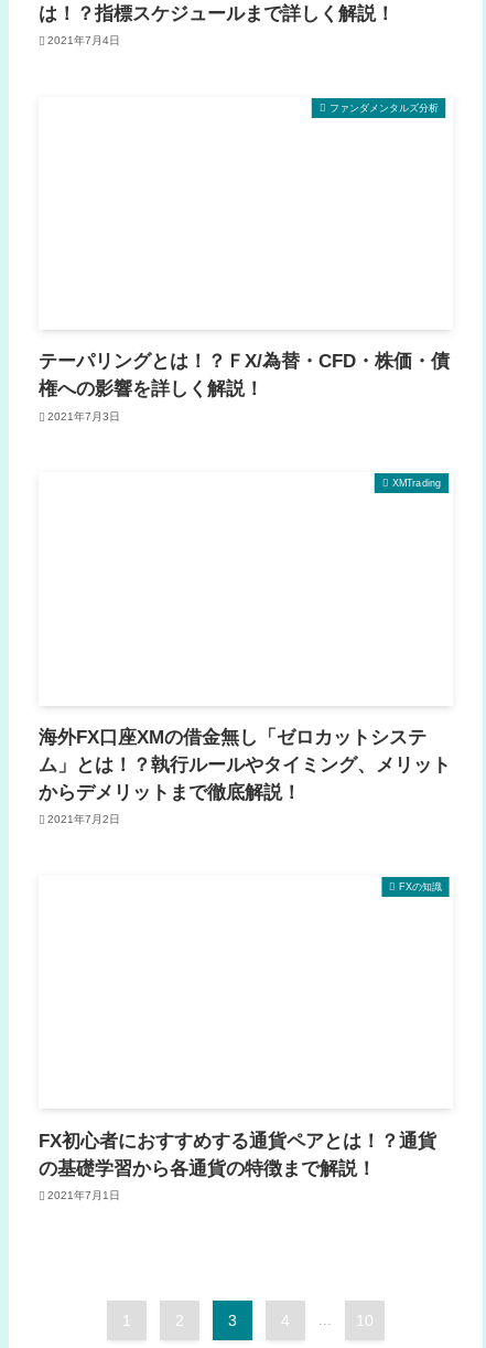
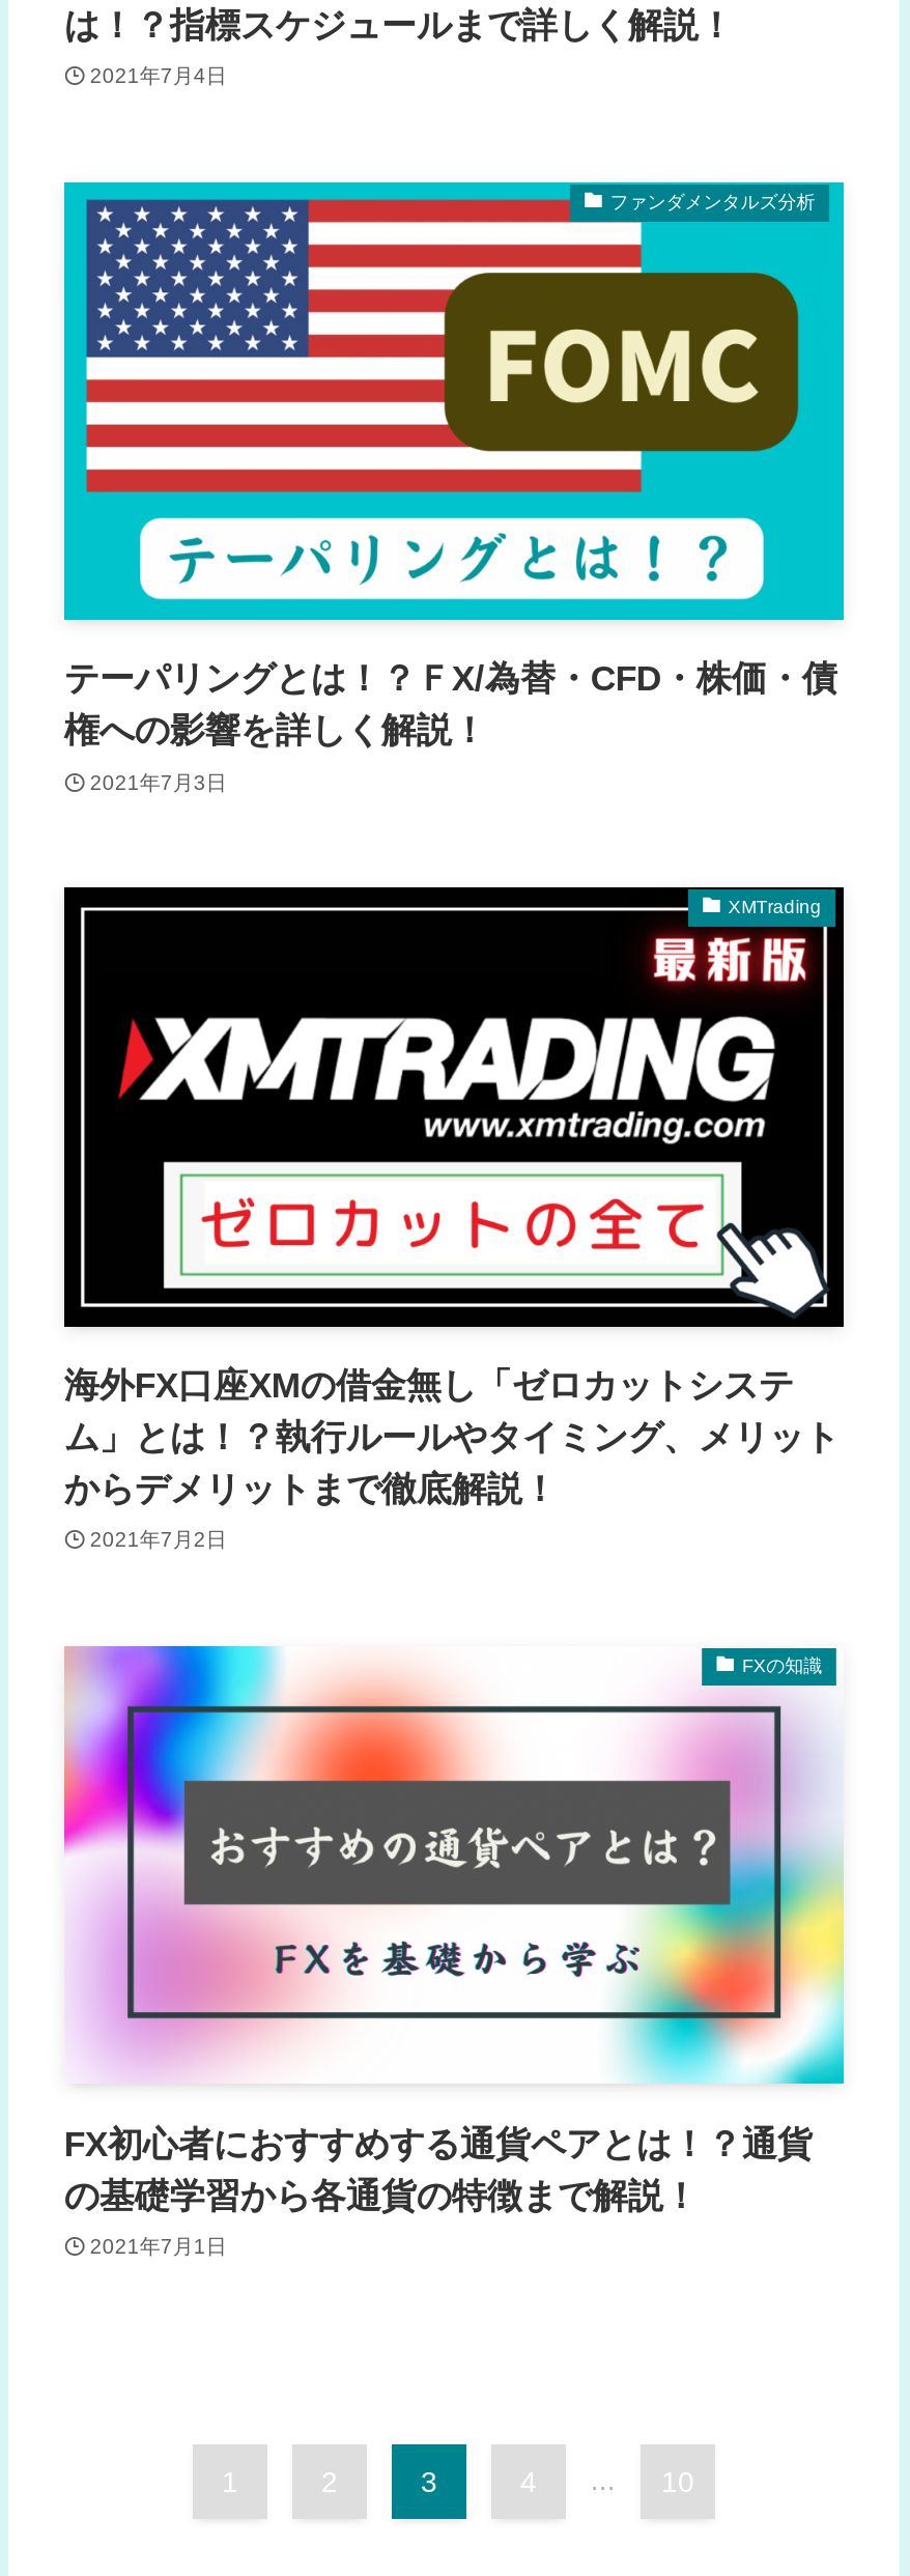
none -> [62,180,846,622] [image]
none -> [62,885,846,1329] [image]
none -> [62,1644,846,2086] [image]

